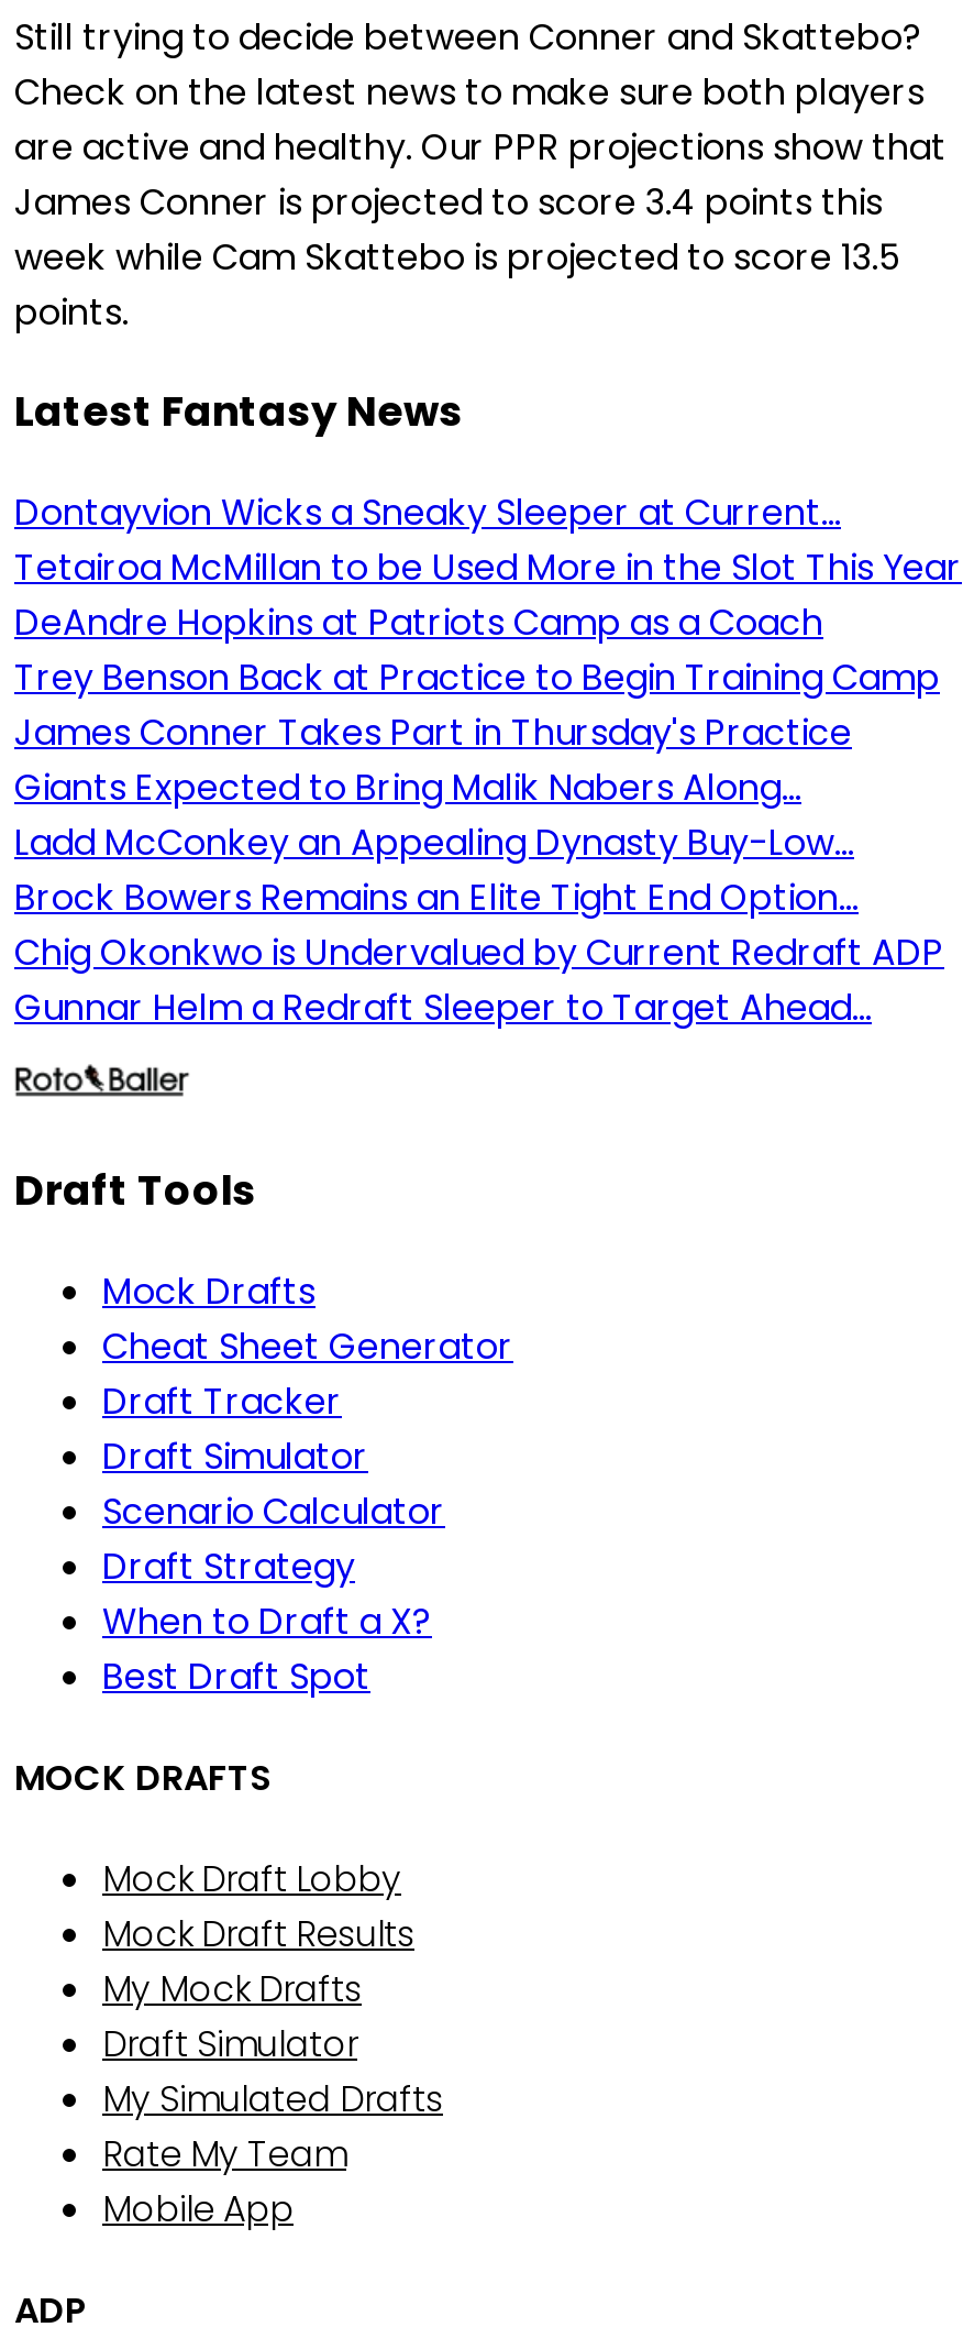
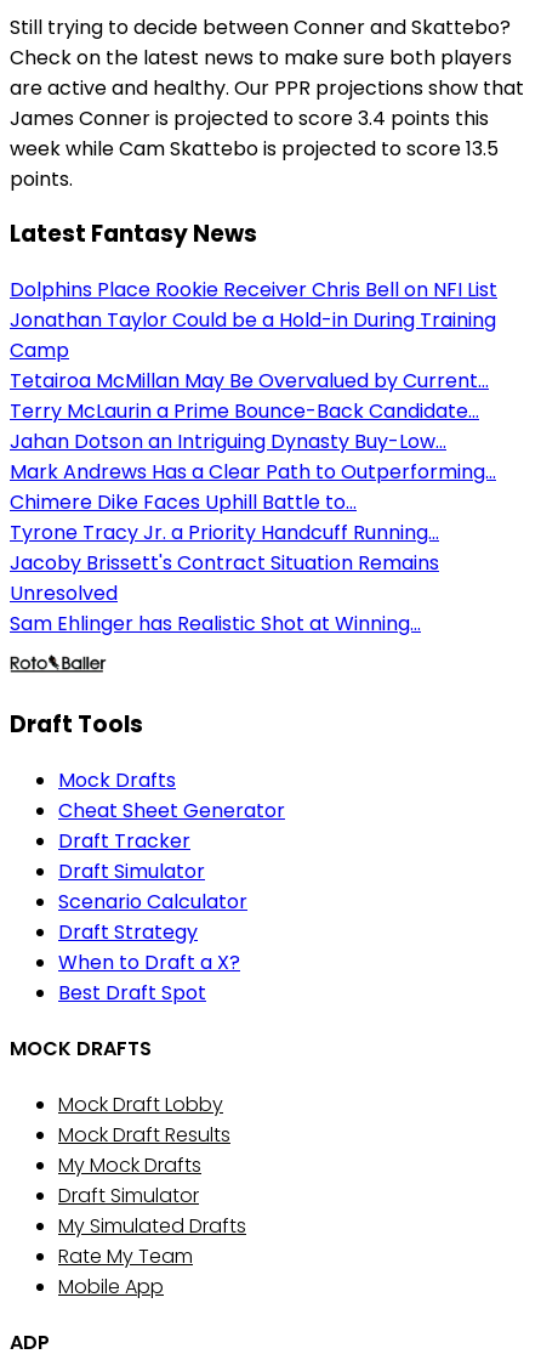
[14,488,962,1033] Dontayvion Wicks a Sneaky Sleeper at Current... | Tetairoa McMillan to be Used More in the Slot This Year | DeAndre Hopkins at Patriots Camp as a Coach | Trey Benson Back at Practice to Begin Training Camp | James Conner Takes Part in Thursday's Practice | Giants Expected to Bring Malik Nabers Along... | Ladd McConkey an Appealing Dynasty Buy-Low... | Brock Bowers Remains an Elite Tight End Option... | Chig Okonkwo is Undervalued by Current Redraft ADP | Gunnar Helm a Redraft Sleeper to Target Ahead... -> [10,276,497,638] Dolphins Place Rookie Receiver Chris Bell on NFI List | Jonathan Taylor Could be a Hold-in During Training | Camp | Tetairoa McMillan May Be Overvalued by Current... | Terry McLaurin a Prime Bounce-Back Candidate... | Jahan Dotson an Intriguing Dynasty Buy-Low... | Mark Andrews Has a Clear Path to Outperforming... | Chimere Dike Faces Uphill Battle to... | Tyrone Tracy Jr. a Priority Handcuff Running... | Jacoby Brissett's Contract Situation Remains | Unresolved | Sam Ehlinger has Realistic Shot at Winning...

